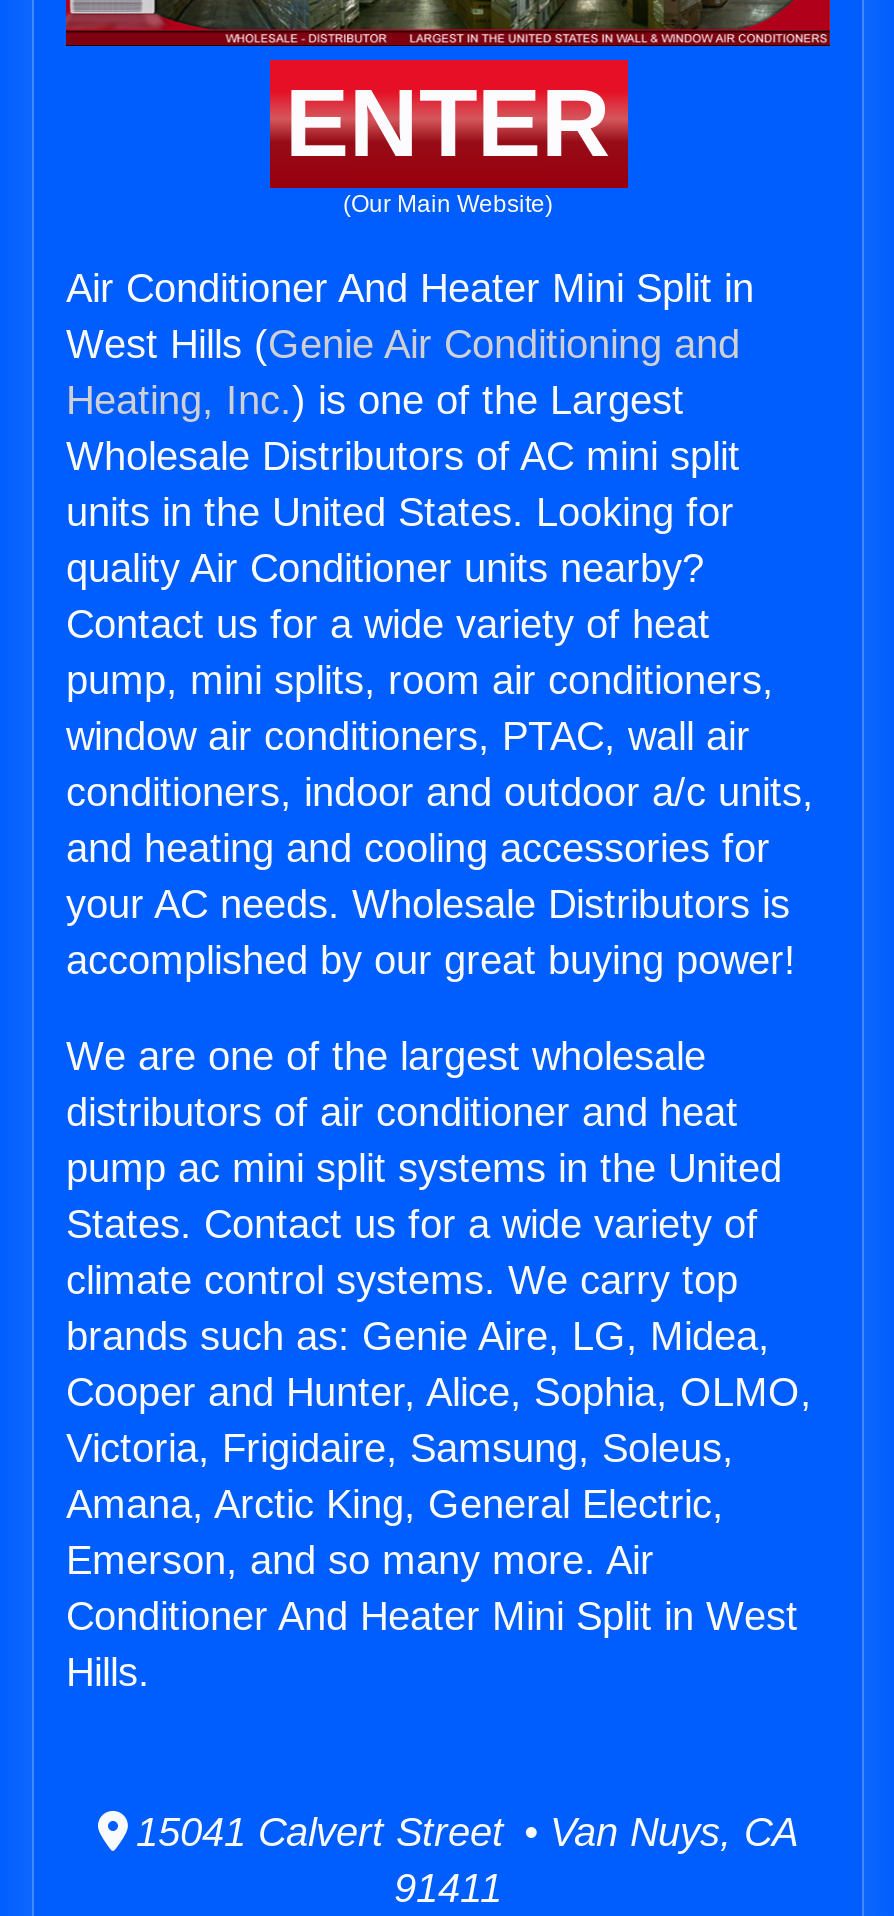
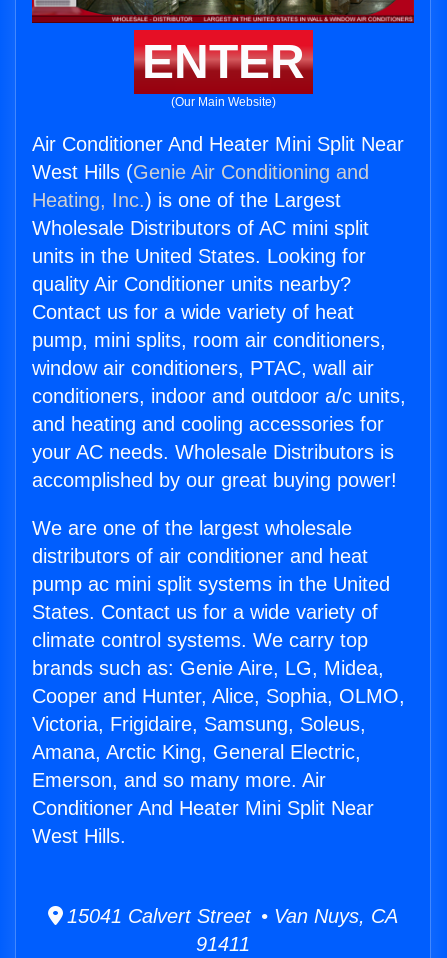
[66,266,754,310] Air Conditioner And Heater Mini Split in -> [32,133,404,155] Air Conditioner And Heater Mini Split Near
[66,1594,798,1694] Conditioner And Heater Mini Split in West | Hills. -> [32,797,374,847] Conditioner And Heater Mini Split Near | West Hills.

